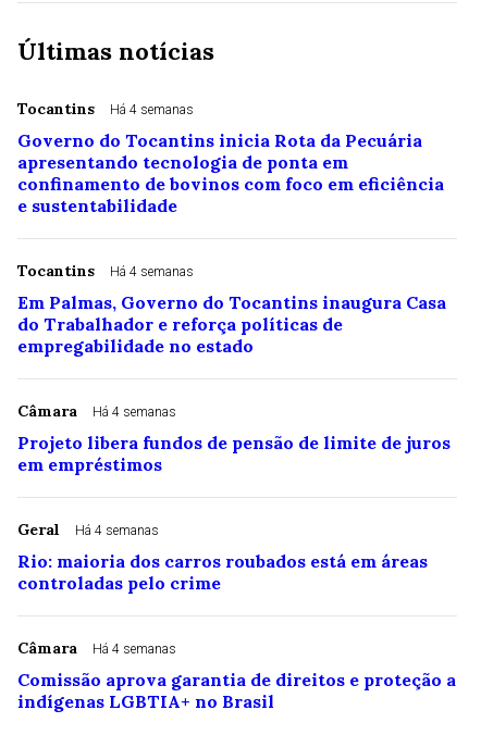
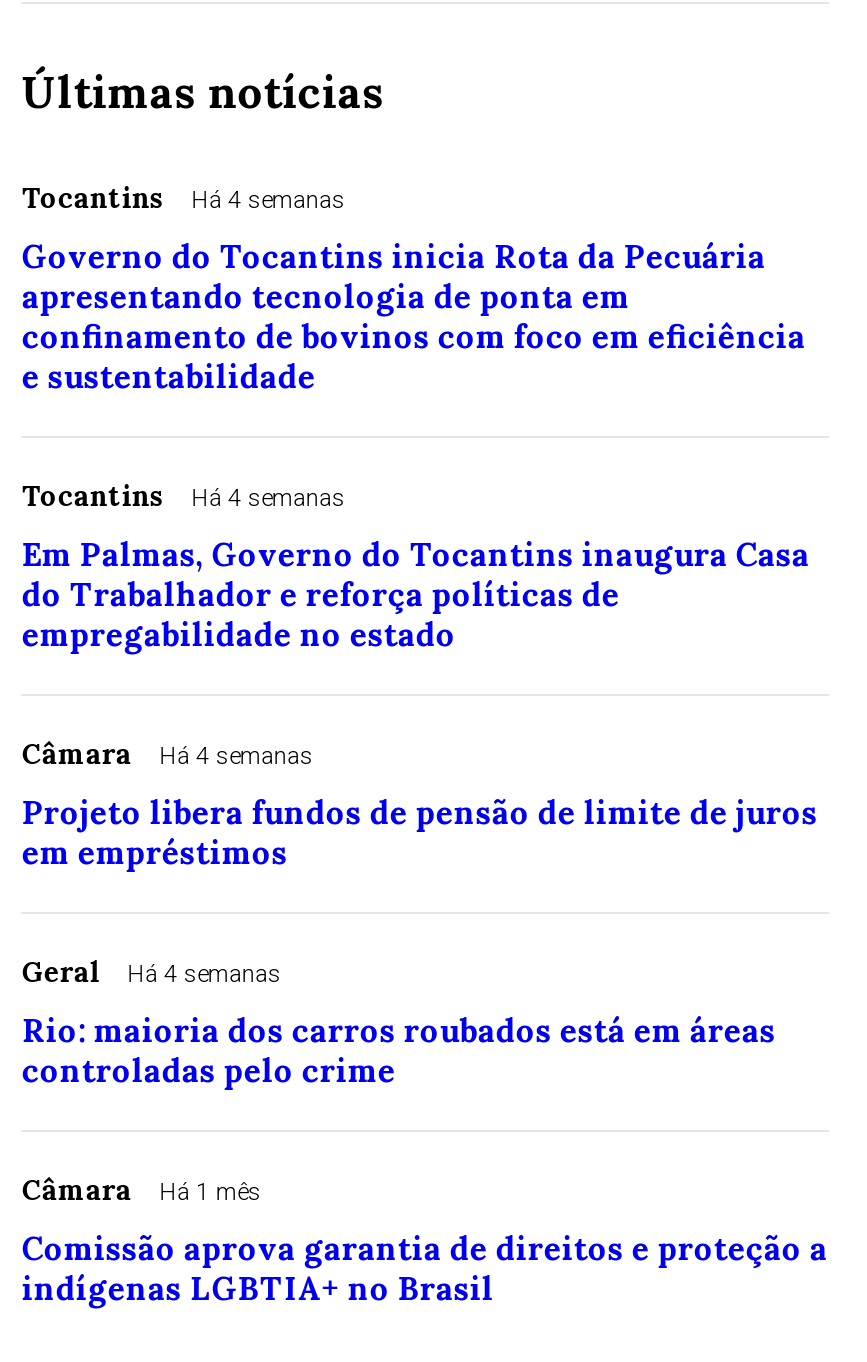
[18,638,177,658] Câmara Há 4 semanas -> [22,1172,262,1208] Câmara Há 1 mês

